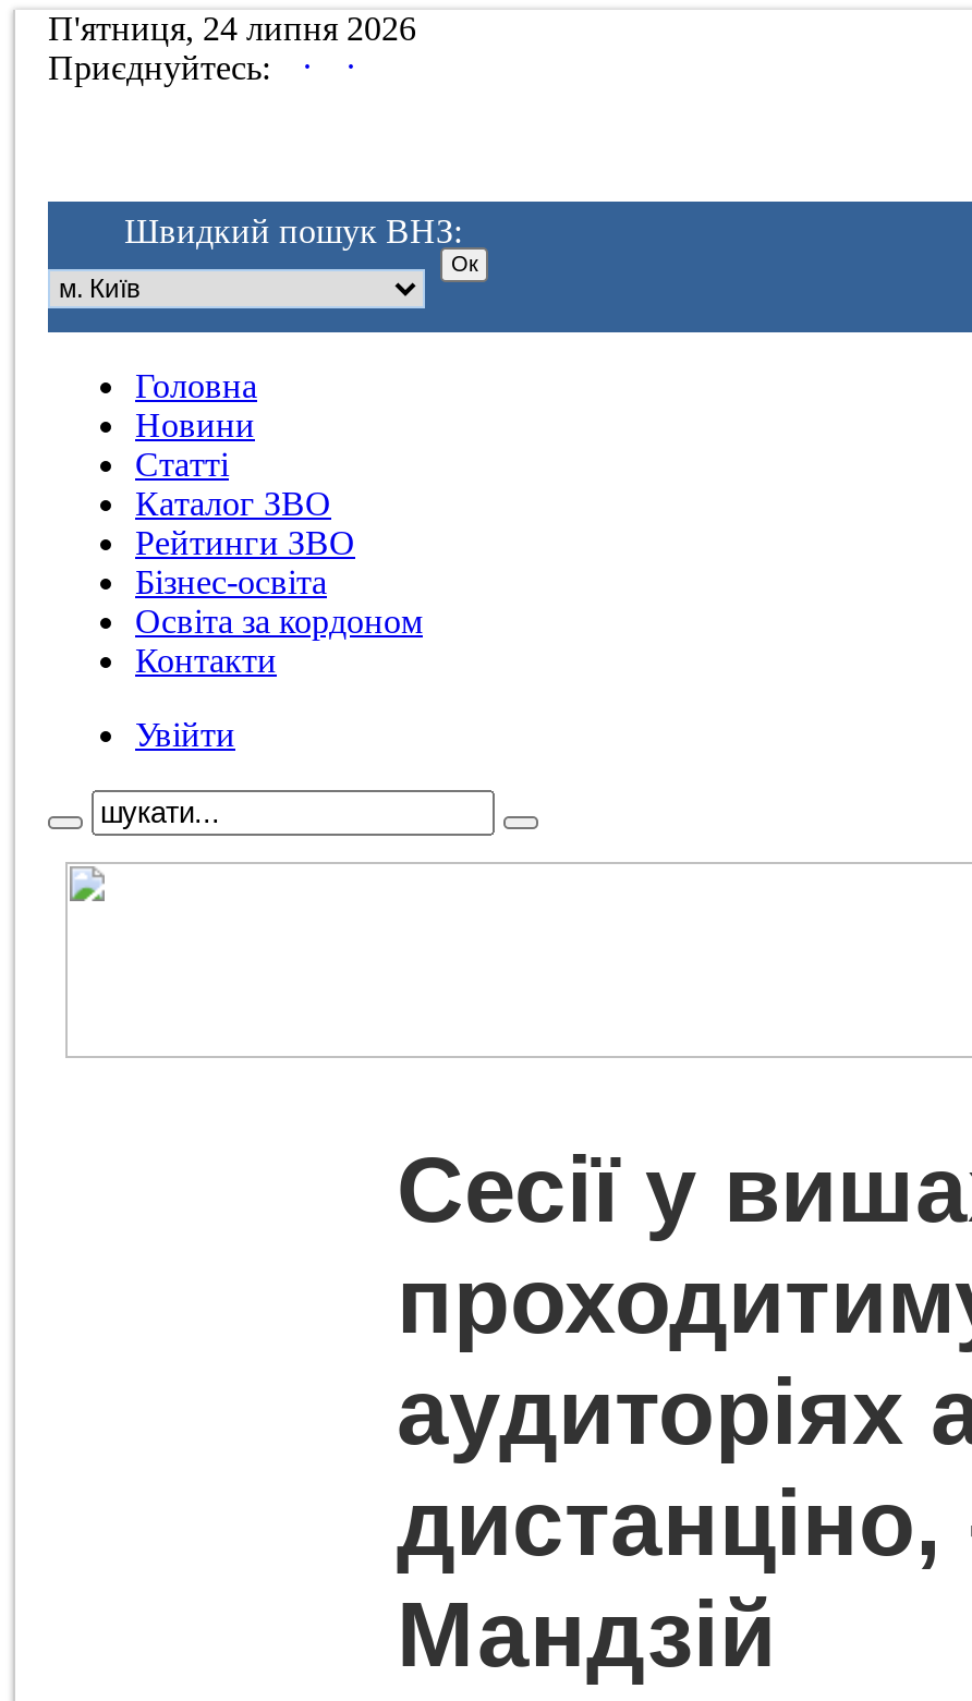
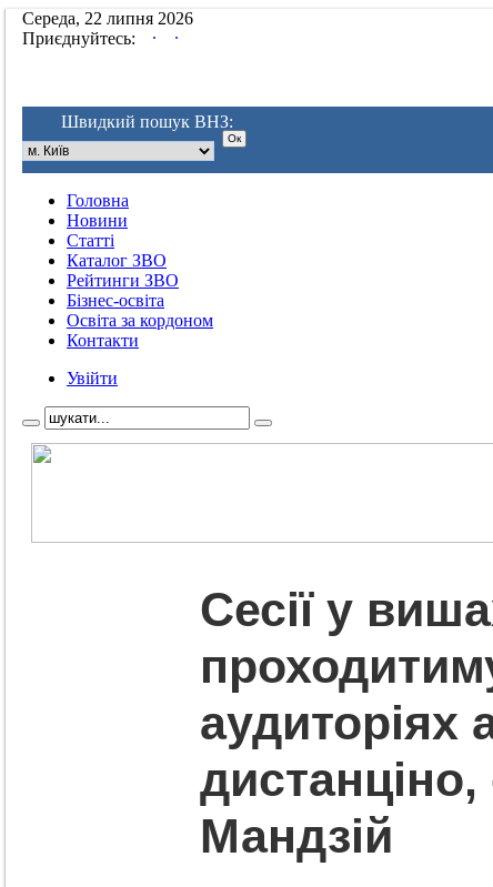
[48,10,416,47] П'ятниця, 24 липня 2026 -> [22,9,193,28] Середа, 22 липня 2026

